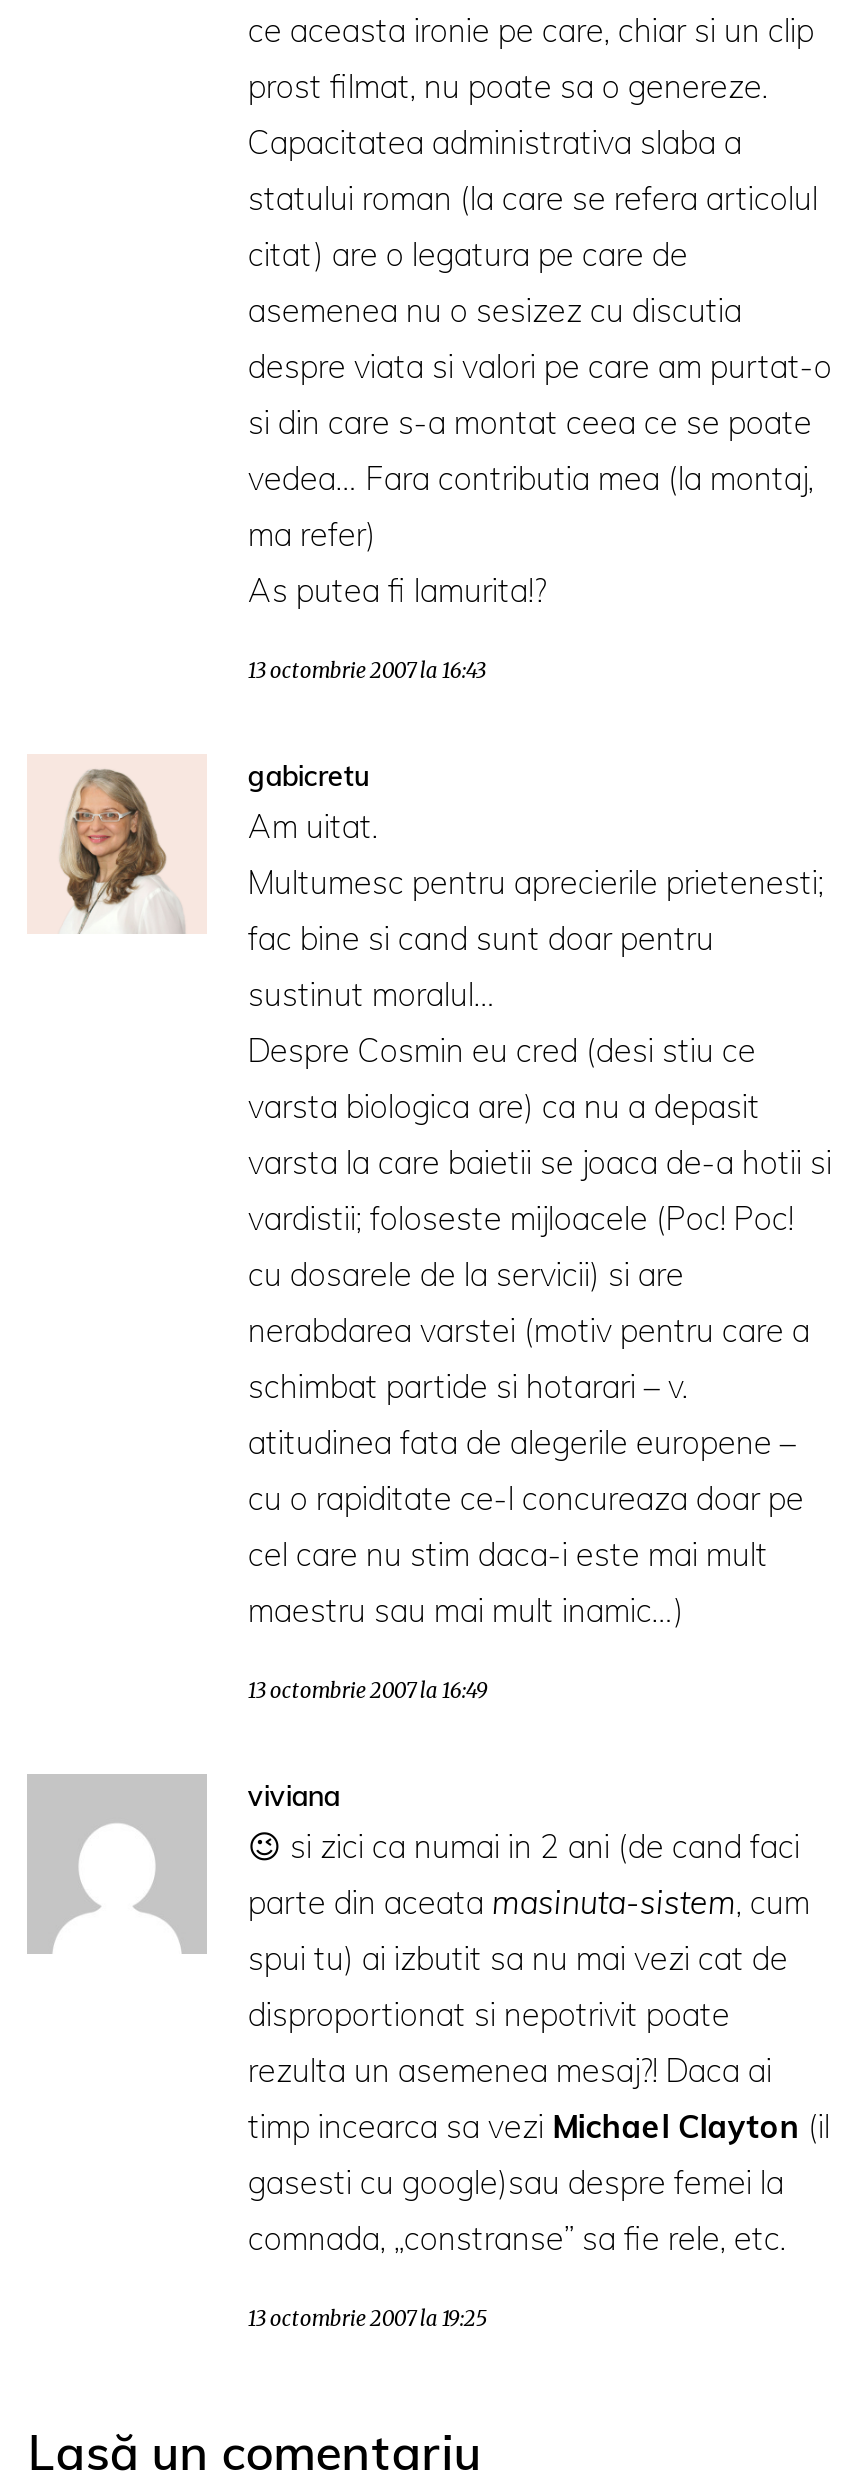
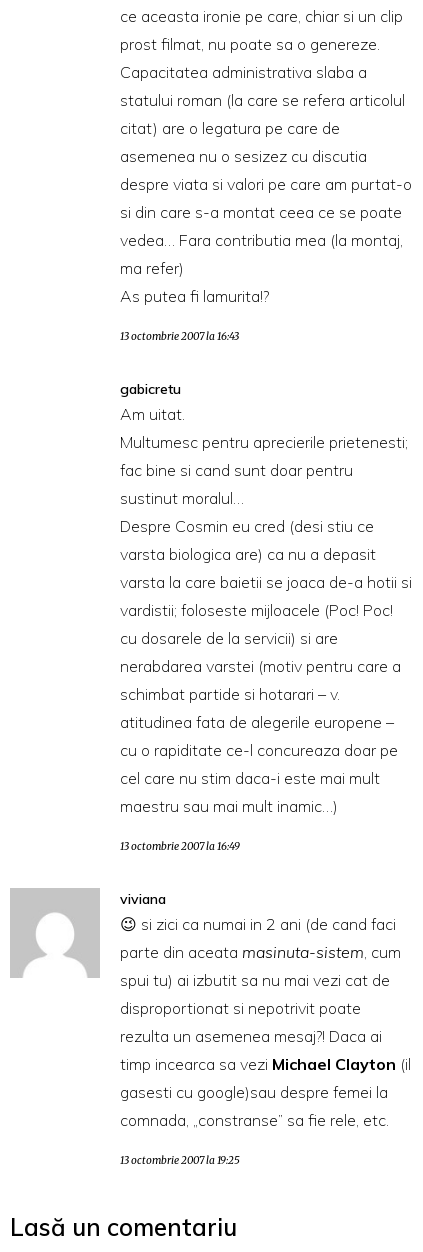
[27,754,207,936] [image] -> none

